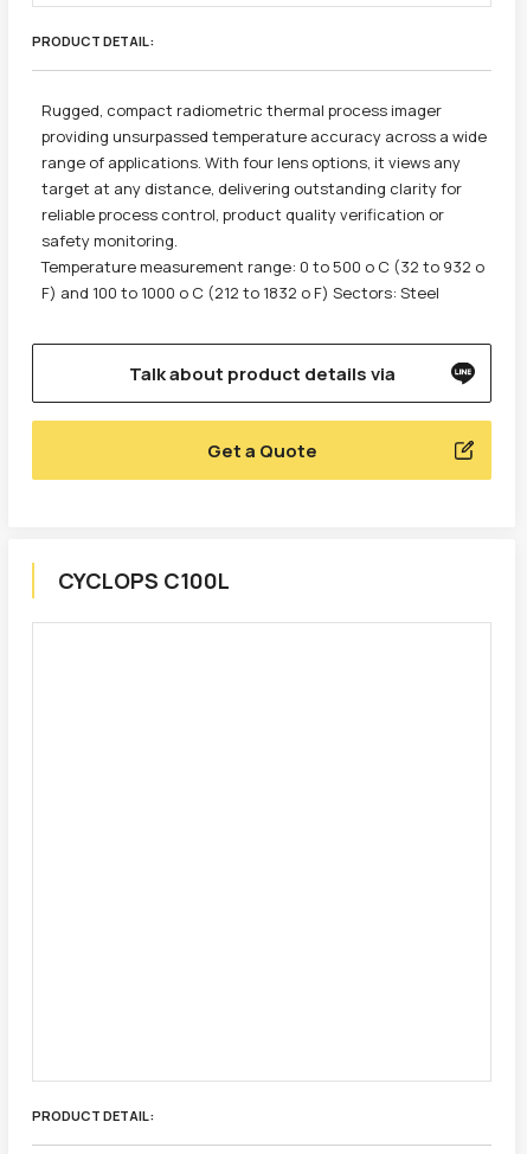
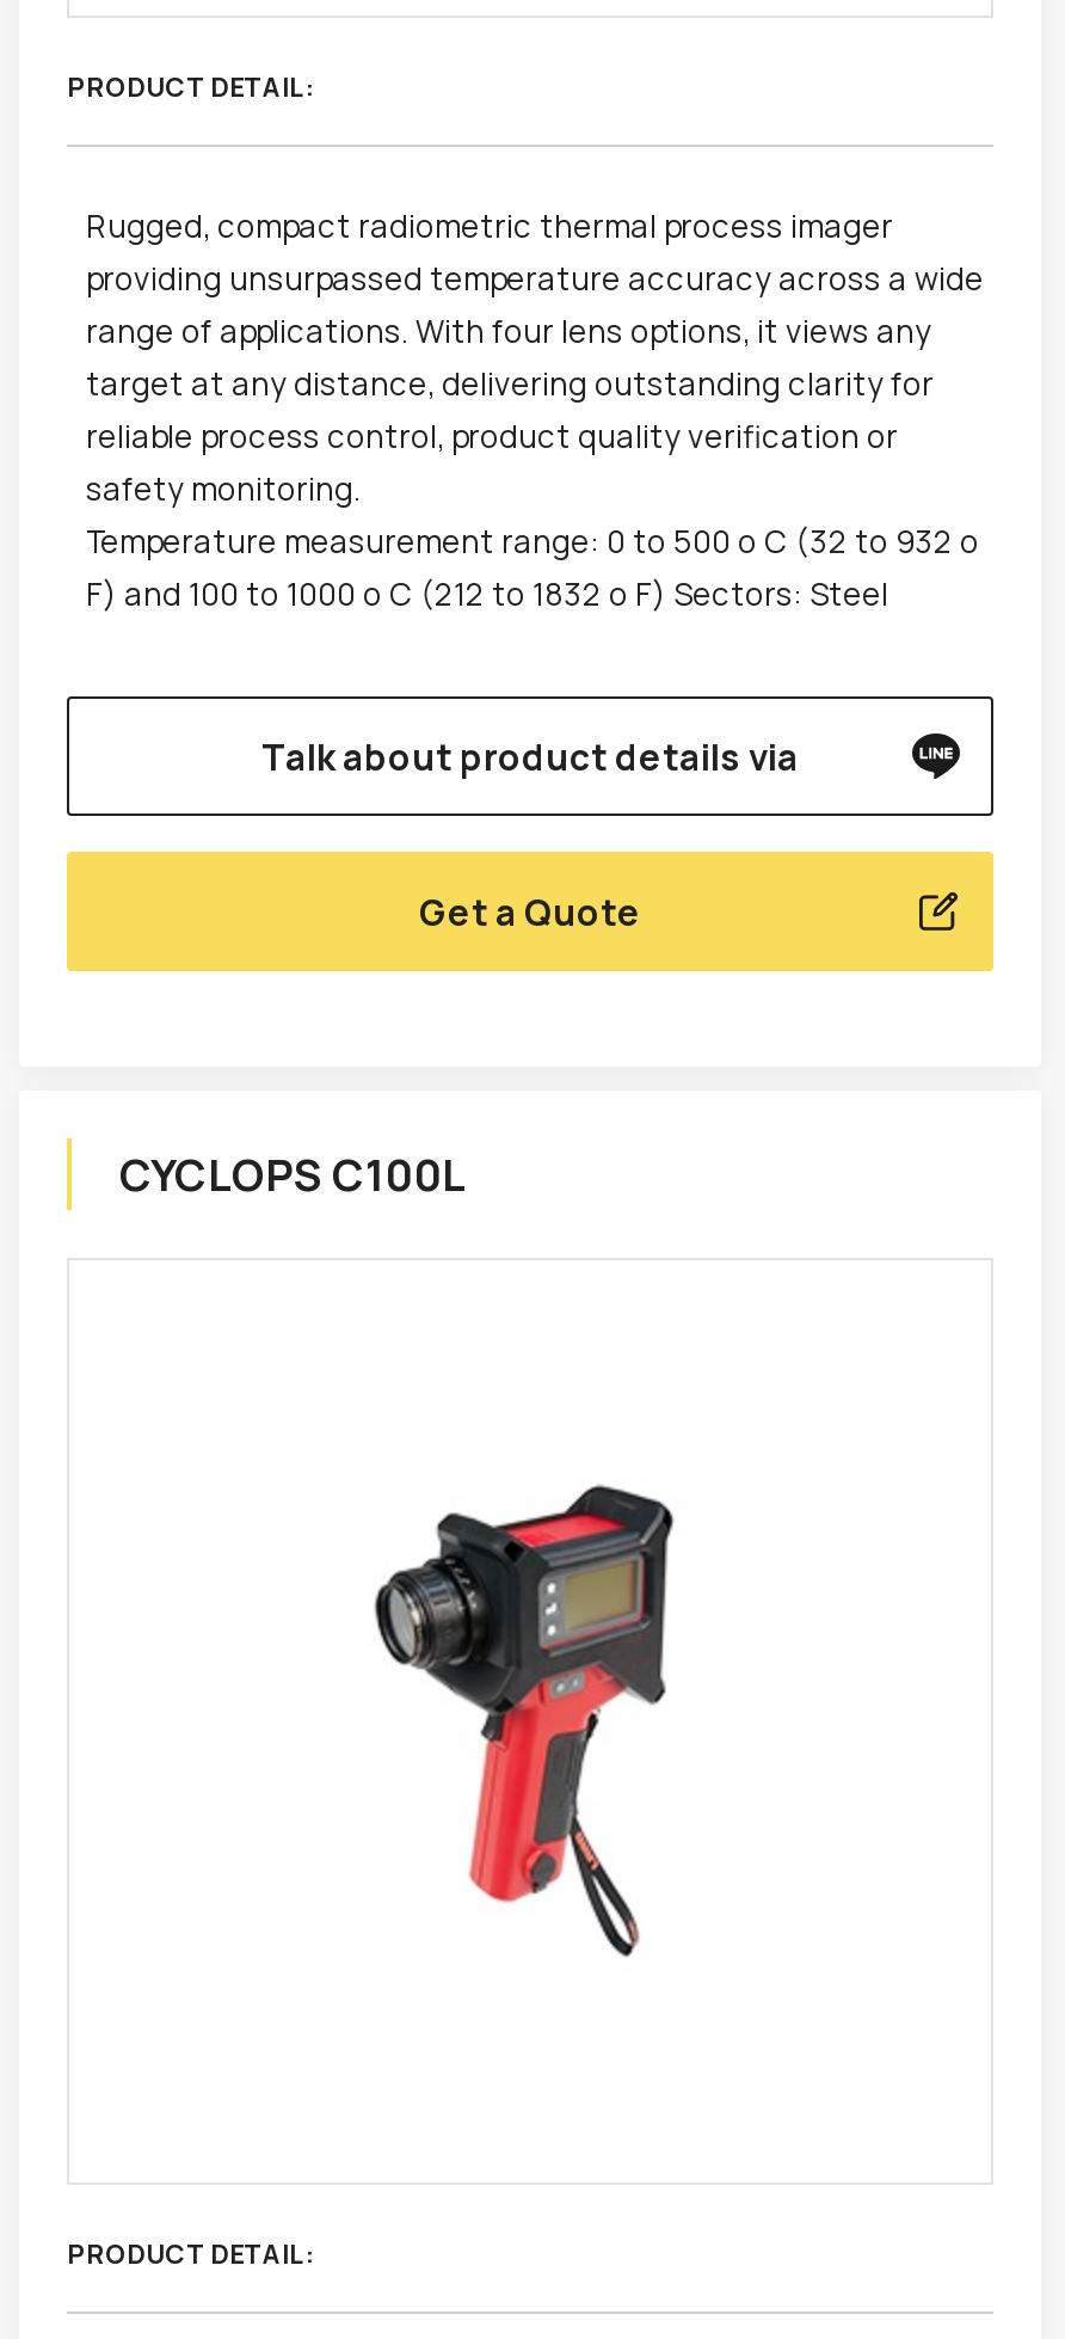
none -> [373,1482,676,1958] [image]

